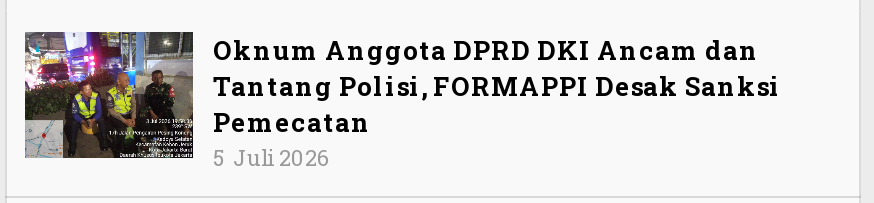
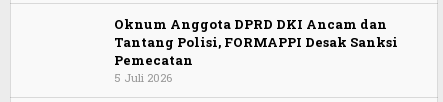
[23,30,195,160] [image] -> none

